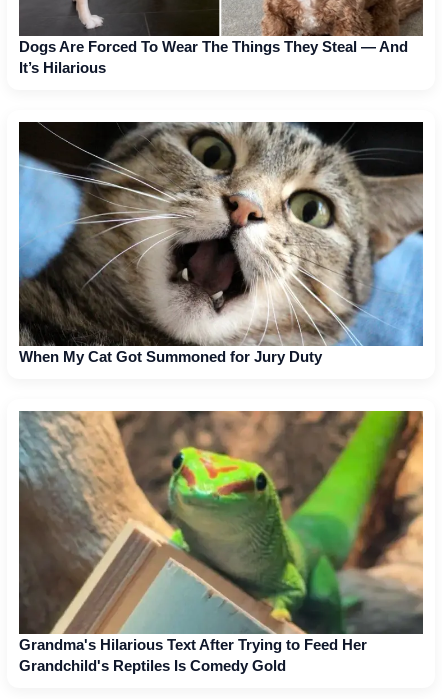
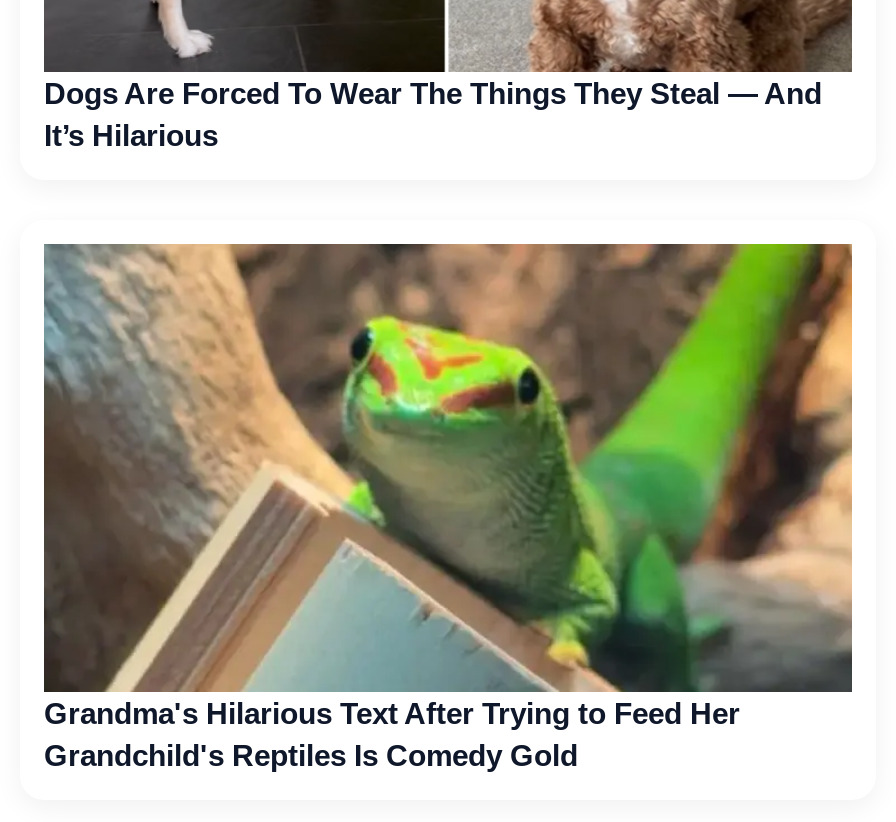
[18,121,424,365] [image] | When My Cat Got Summoned for Jury Duty -> none

